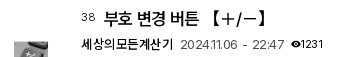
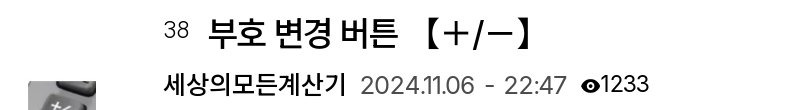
[81,37,322,52] 세상의모든계산기 2024.11.06 - 22:47 1231 -> [163,70,648,100] 세상의모든계산기 2024.11.06 - 22:47 1233

